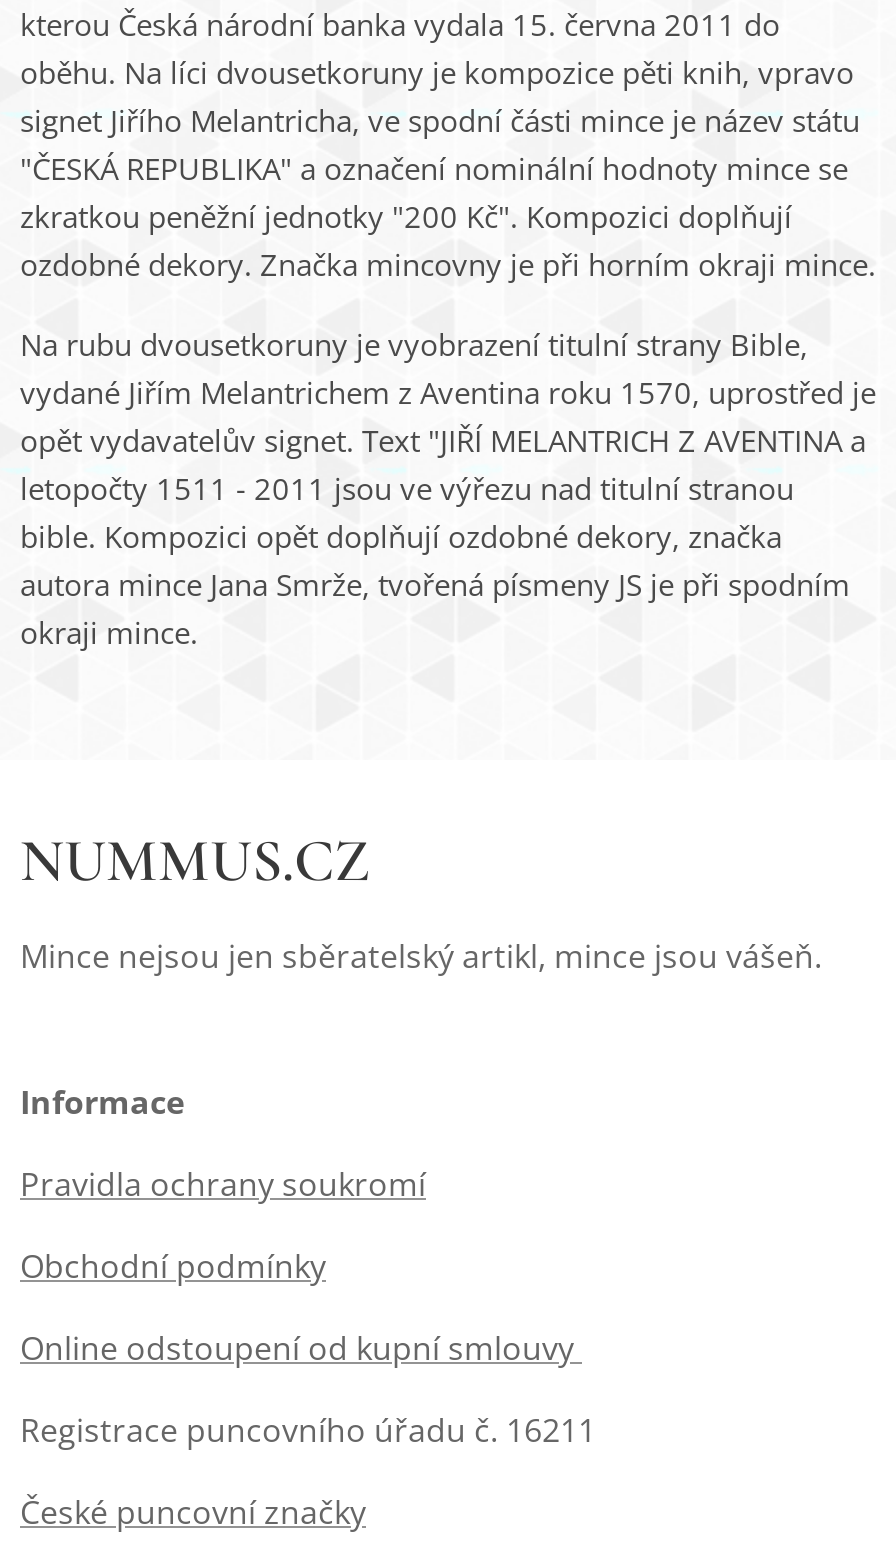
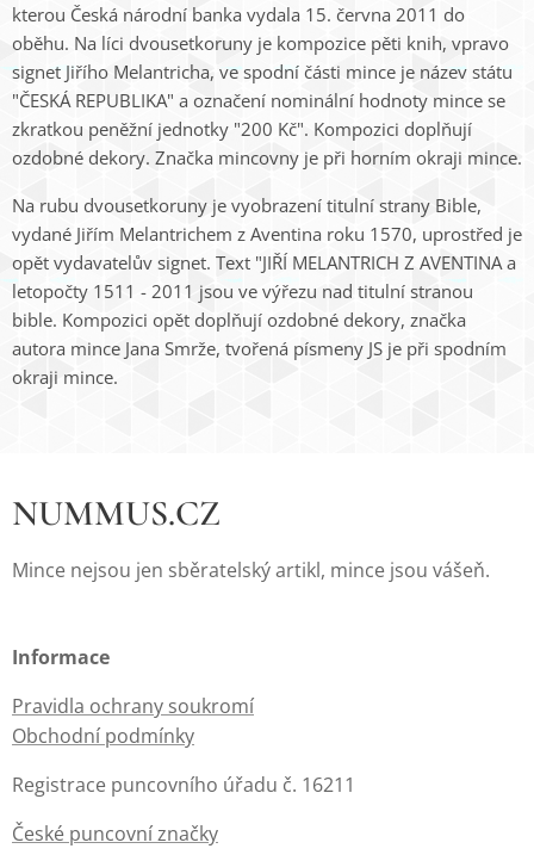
[20,1326,582,1370] Online odstoupení od kupní smlouvy -> none

